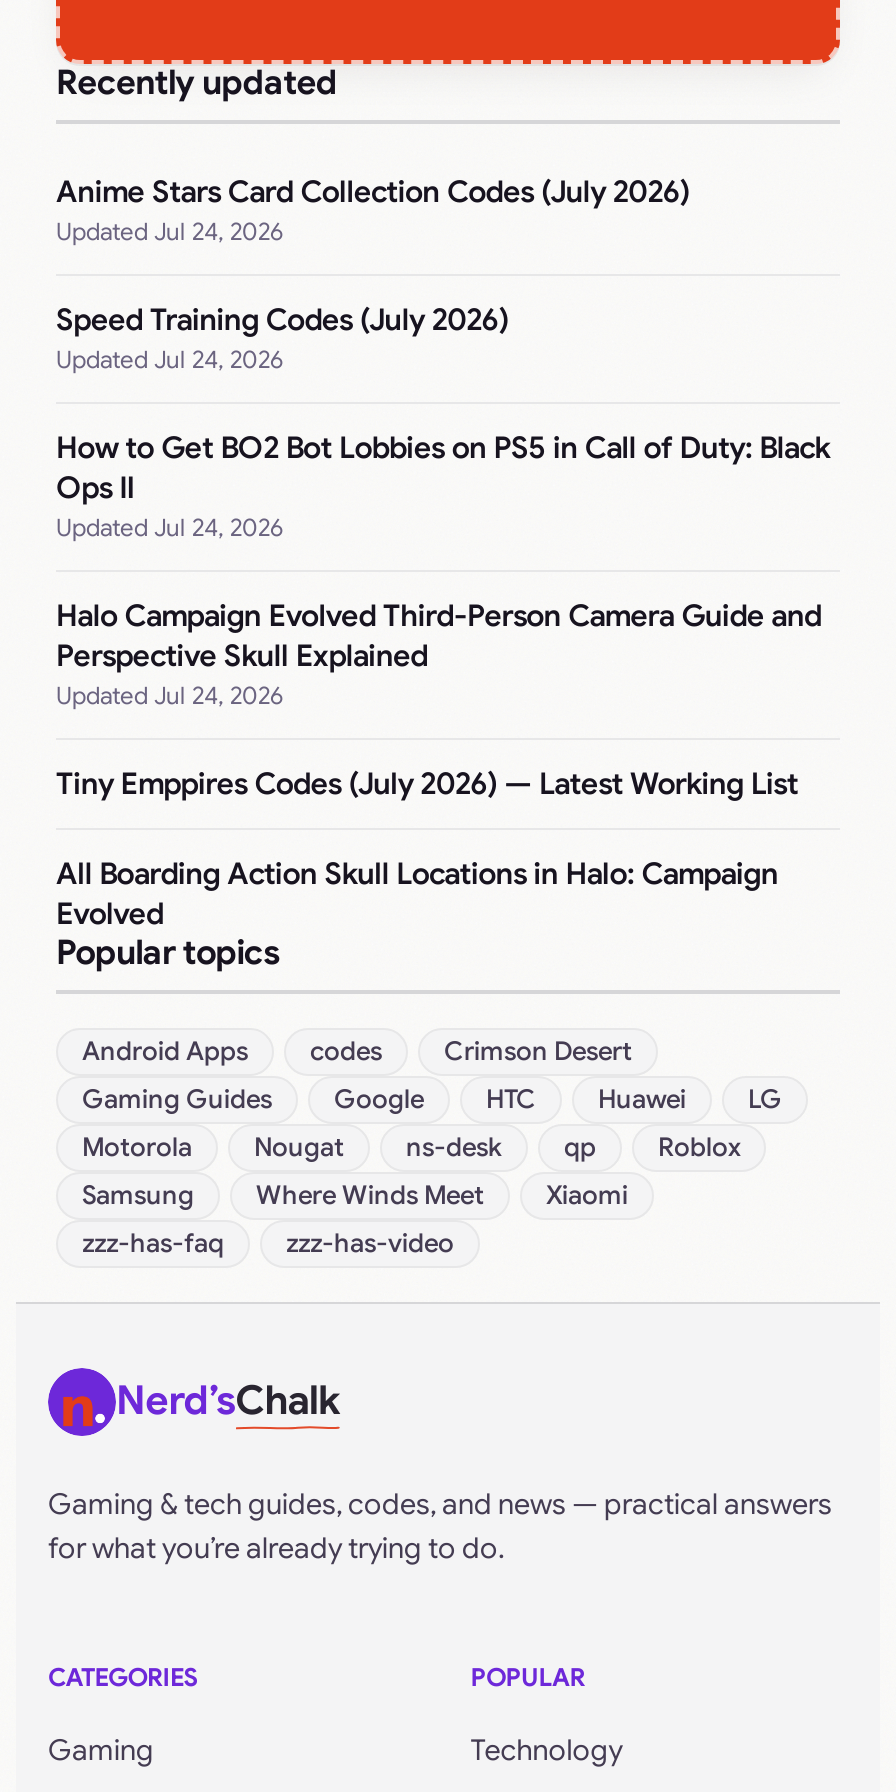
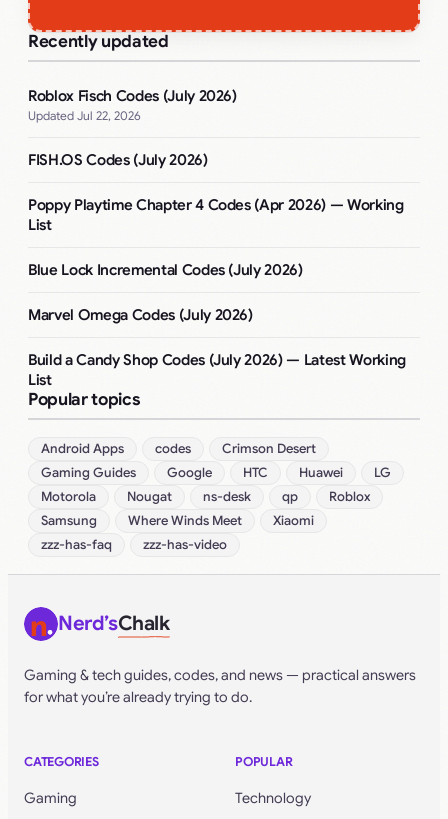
[56,174,689,246] Anime Stars Card Collection Codes (July 2026) | Jul 24, 2026 -> [28,87,237,123] Roblox Fisch Codes (July 2026) | Jul 22, 2026
[56,302,508,374] Speed Training Codes (July 2026) | Jul 24, 2026 -> [28,151,207,169] FISH.OS Codes (July 2026)
[56,430,830,542] How to Get BO2 Bot Lobbies on PS5 in Call of Duty: Black | Ops II | Jul 24, 2026 -> [28,196,404,234] Poppy Playtime Chapter 4 Codes (Apr 2026) — Working | List
[56,598,821,710] Halo Campaign Evolved Third-Person Camera Guide and | Perspective Skull Explained | Jul 24, 2026 -> [28,261,303,279] Blue Lock Incremental Codes (July 2026)
[56,766,798,802] Tiny Emppires Codes (July 2026) — Latest Working List -> [28,306,253,324] Marvel Omega Codes (July 2026)
[56,856,778,932] All Boarding Action Skull Locations in Halo: Campaign | Evolved -> [28,351,406,389] Build a Candy Shop Codes (July 2026) — Latest Working | List

